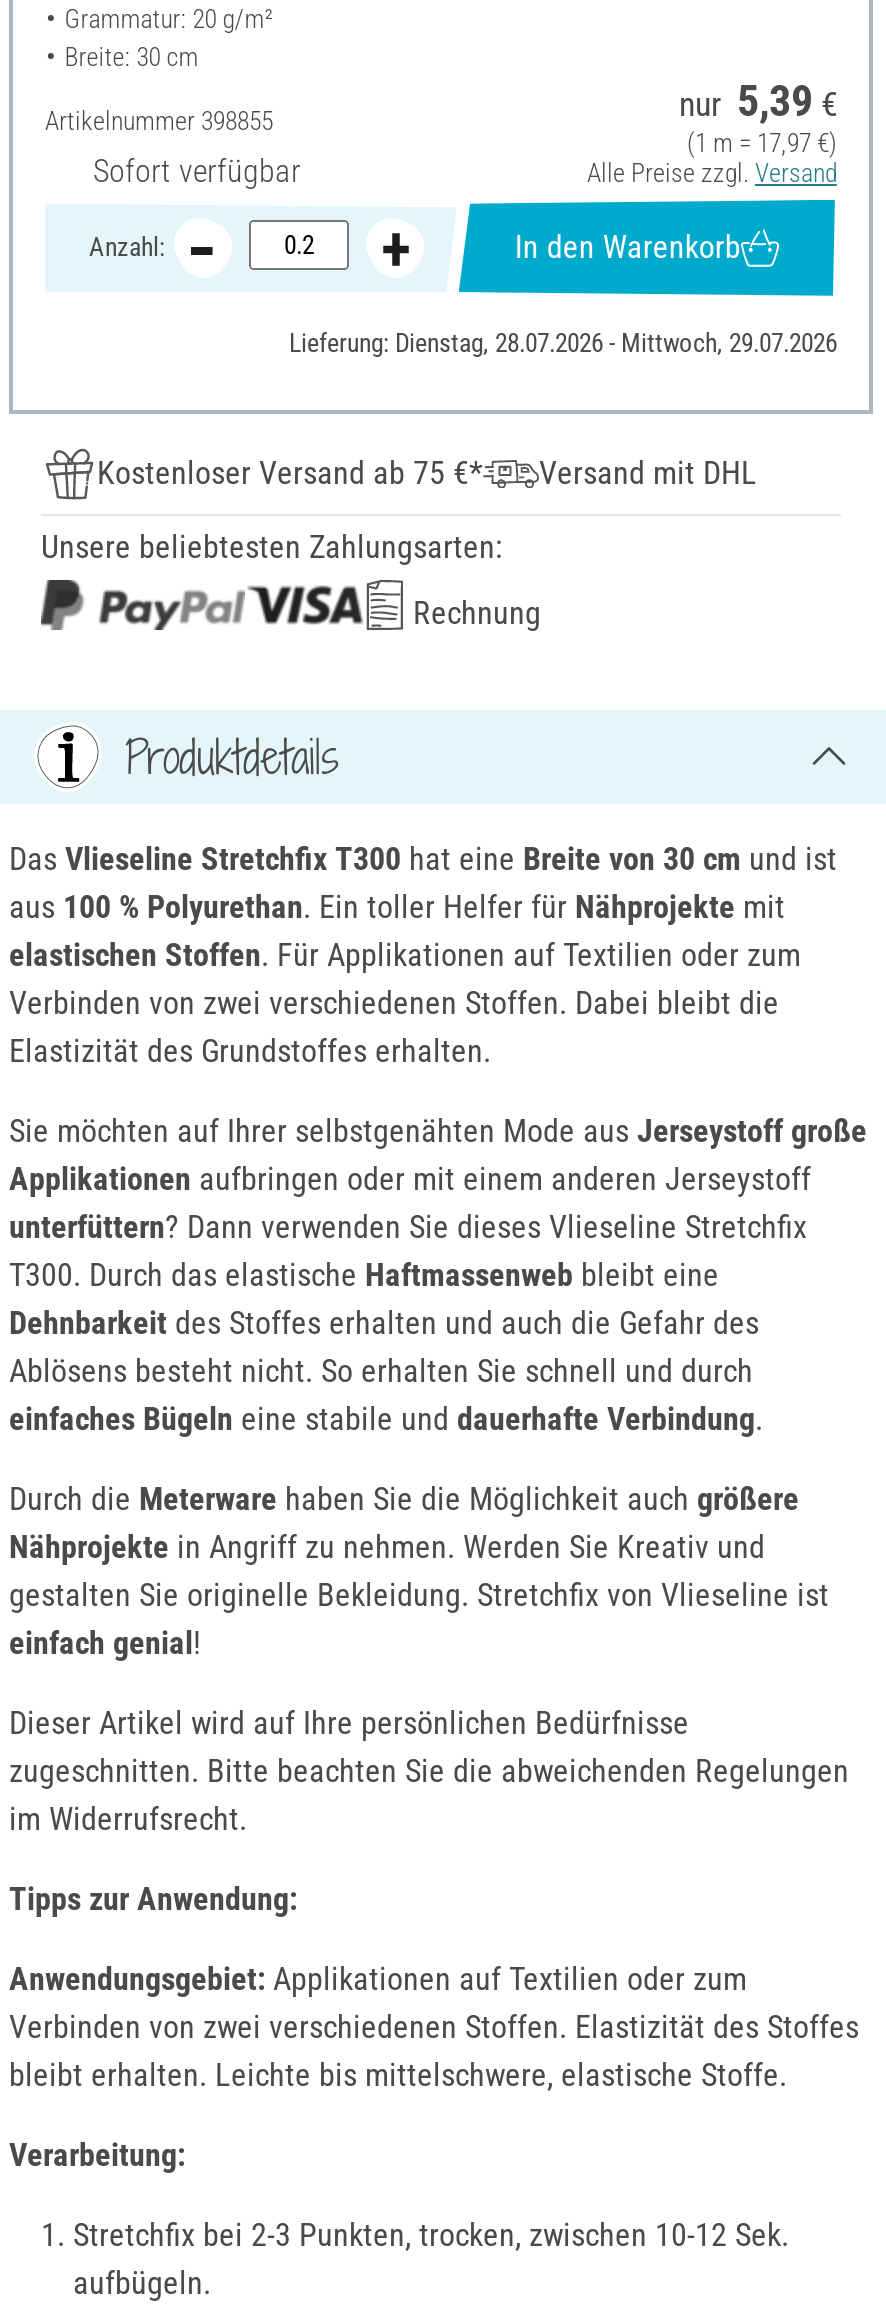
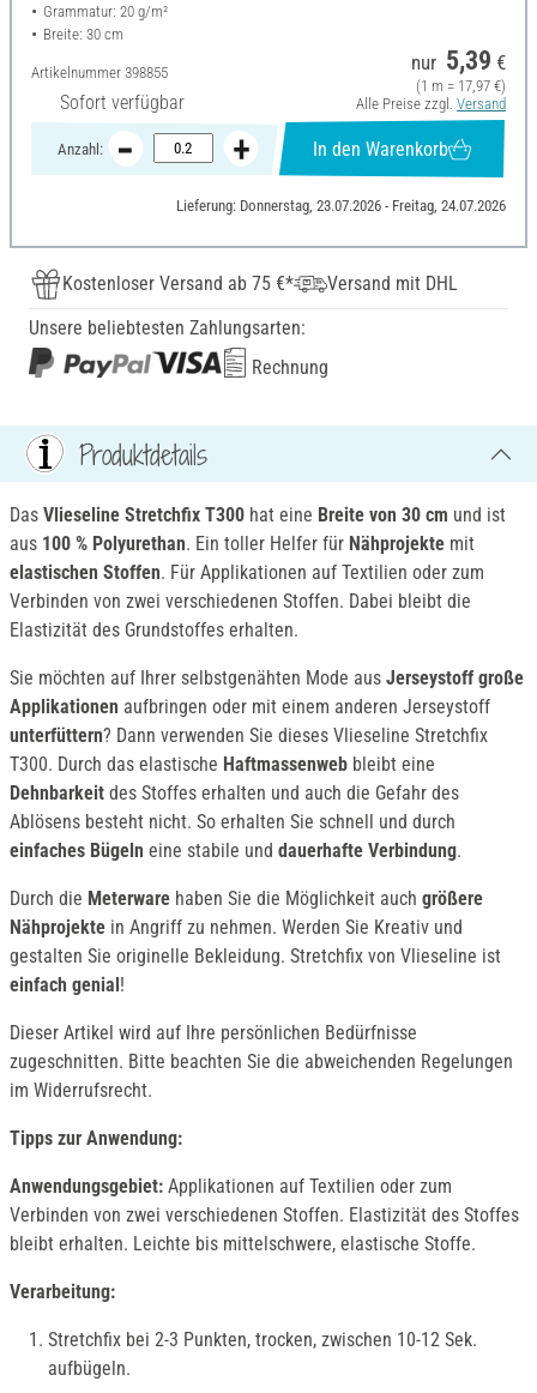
[289,328,837,358] Lieferung: Dienstag, 28.07.2026 - Mittwoch, 29.07.2026 -> [176,197,506,215] Lieferung: Donnerstag, 23.07.2026 - Freitag, 24.07.2026

